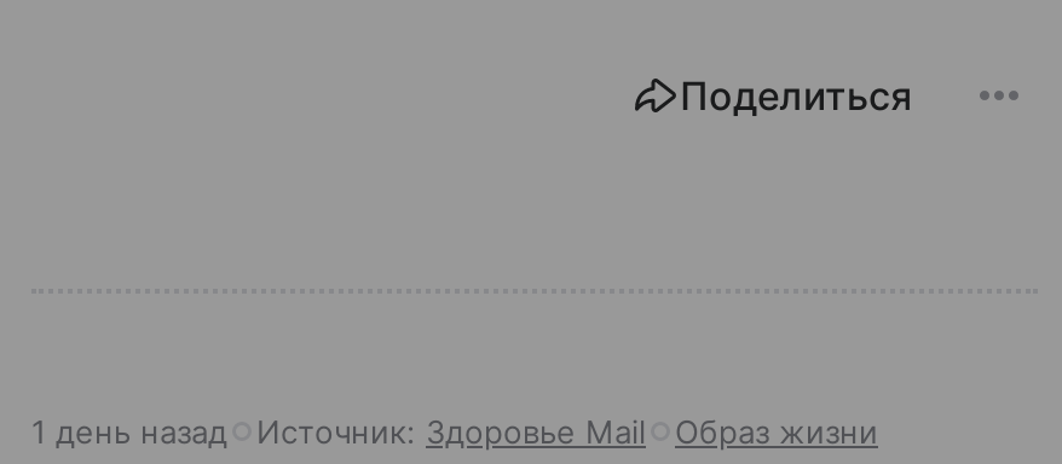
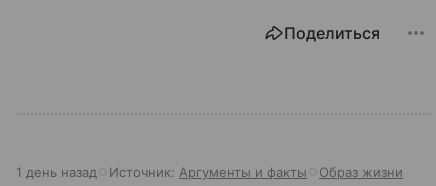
[256,412,646,450] Источник: Здоровье Mail -> [109,164,307,180] Источник: Аргументы и факты

